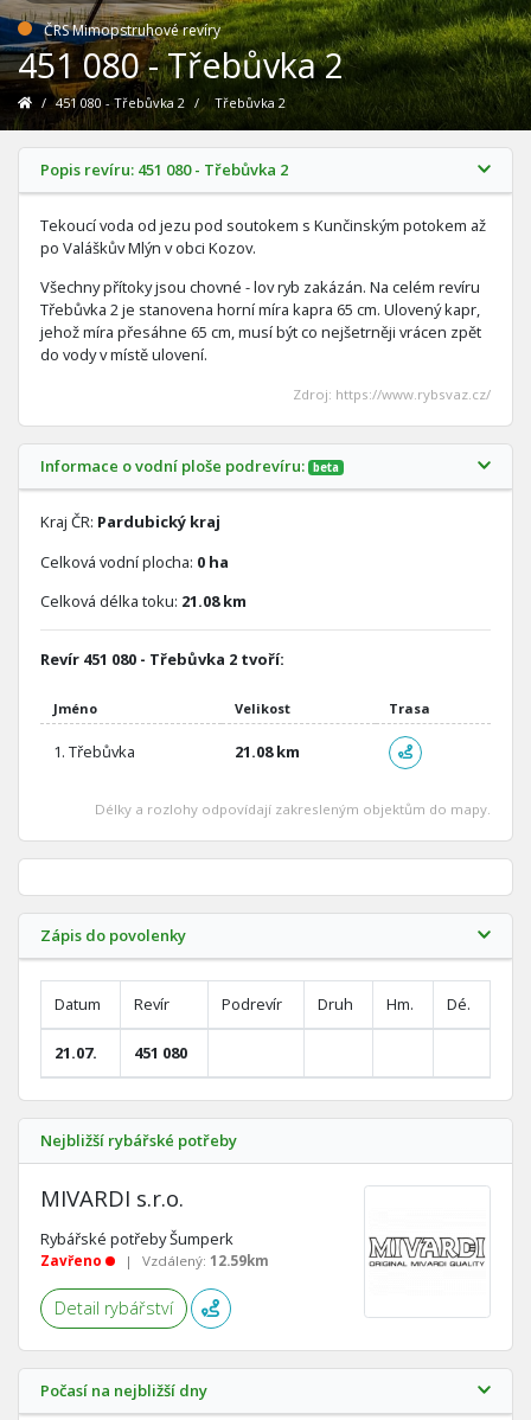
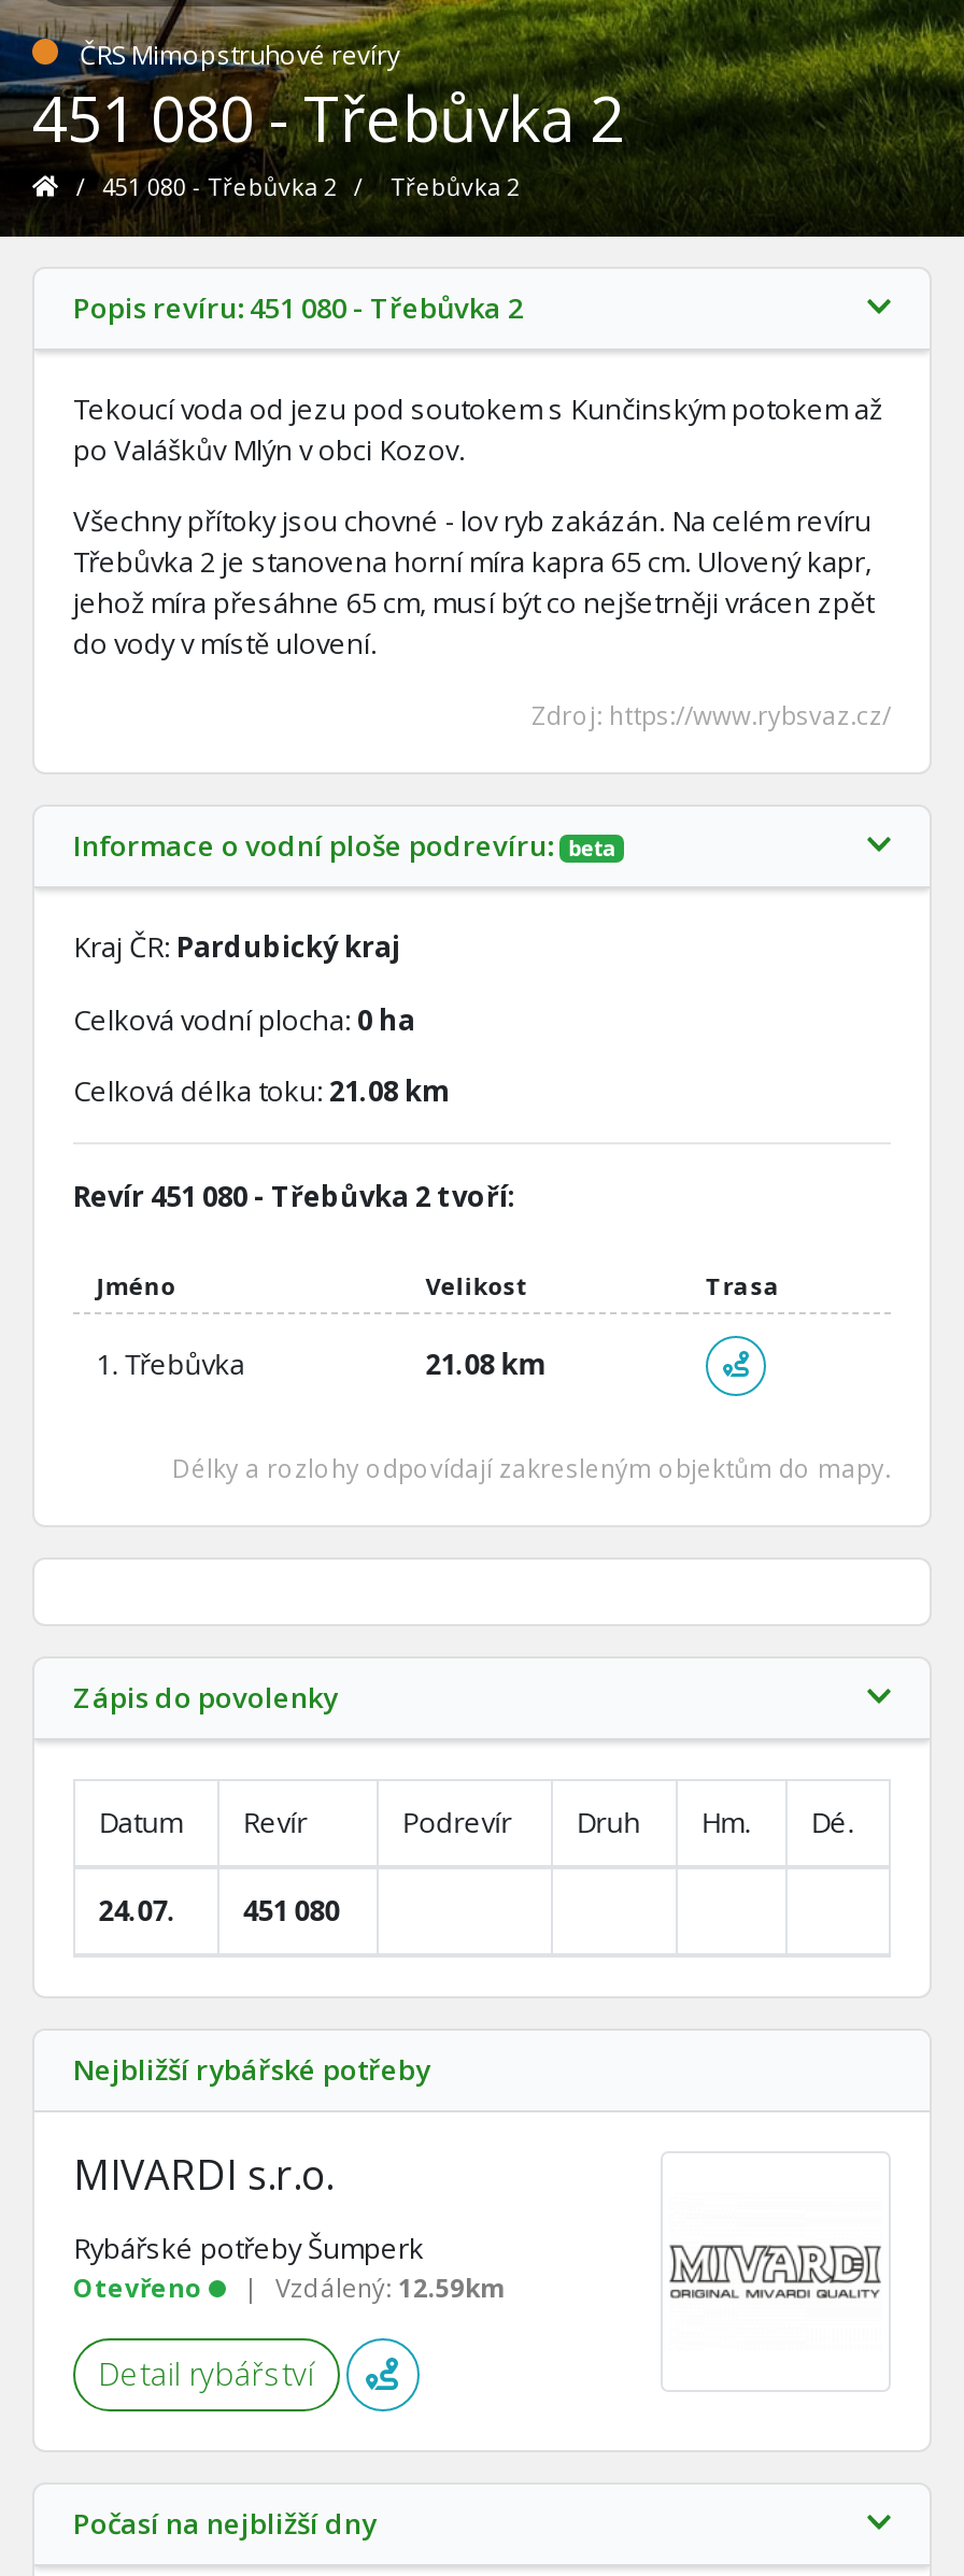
[54,1042,187,1063] 21.07. 451 080 -> [99,1891,340,1929] 24.07. 451 080
[40,1252,105,1270] Zavřeno -> [73,2272,209,2305] Otevřeno

